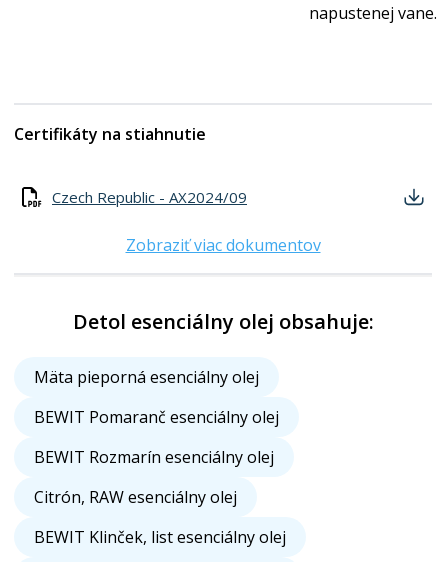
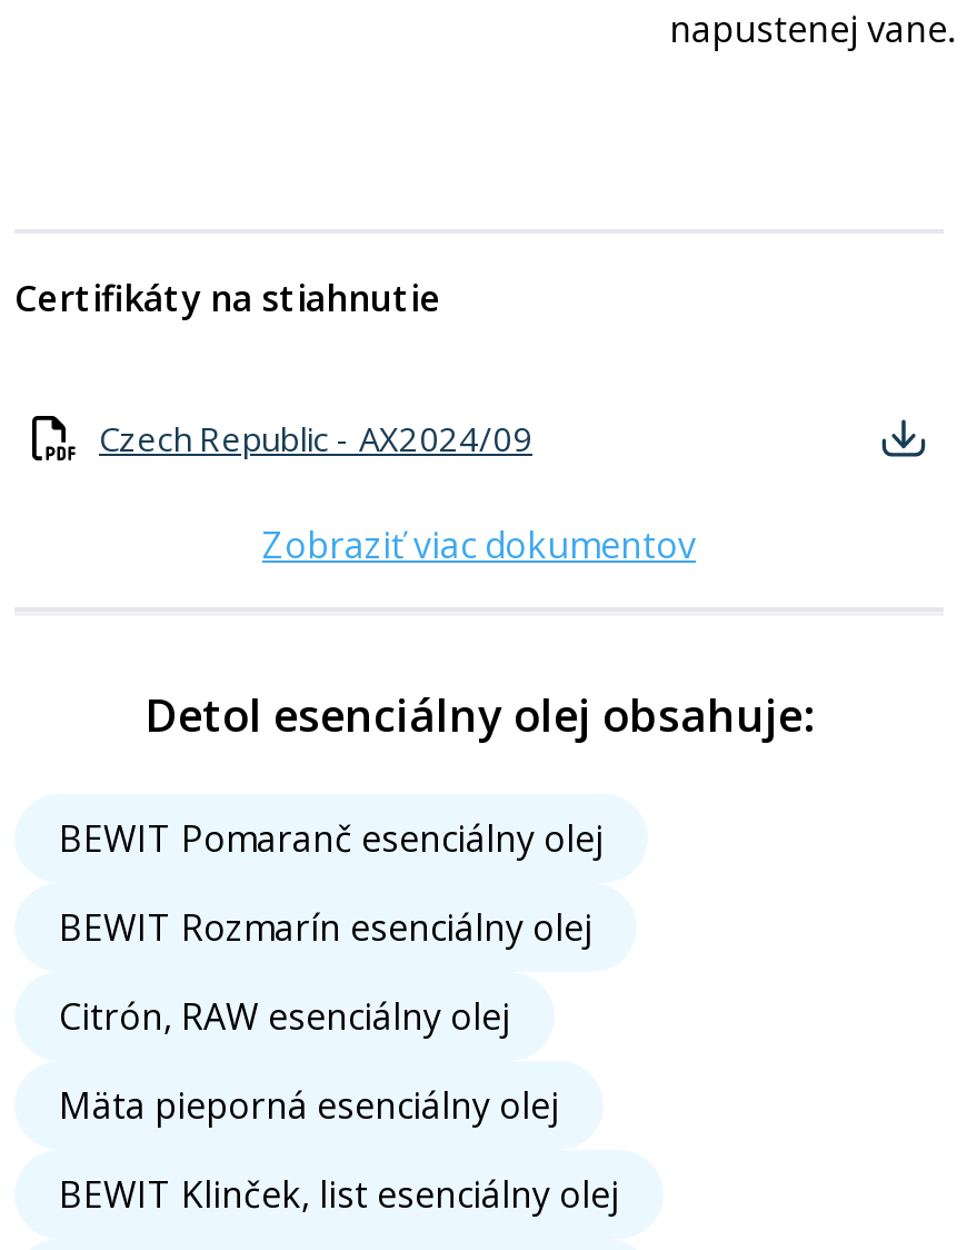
moved [34,366,259,388] -> [59,1081,559,1130]: Mäta pieporná esenciálny olej
moved [34,406,279,508] -> [59,815,604,1041]: BEWIT Pomaranč esenciálny olej | BEWIT Rozmarín esenciálny olej | Citrón, RAW esenciálny olej

